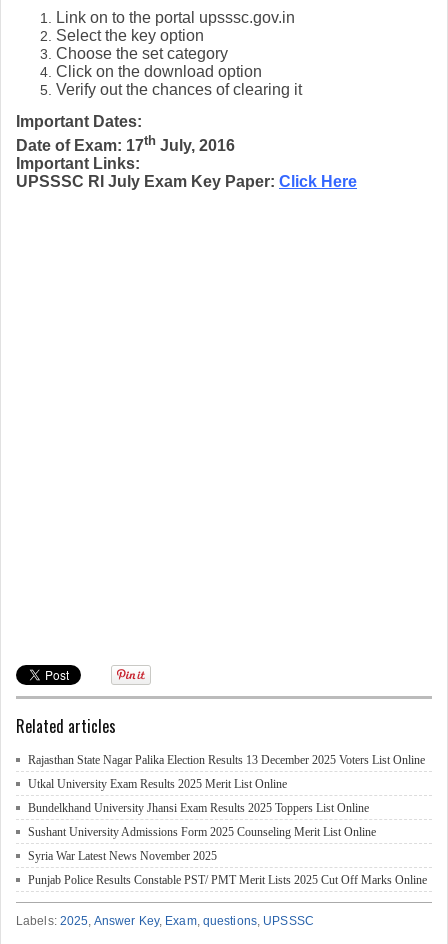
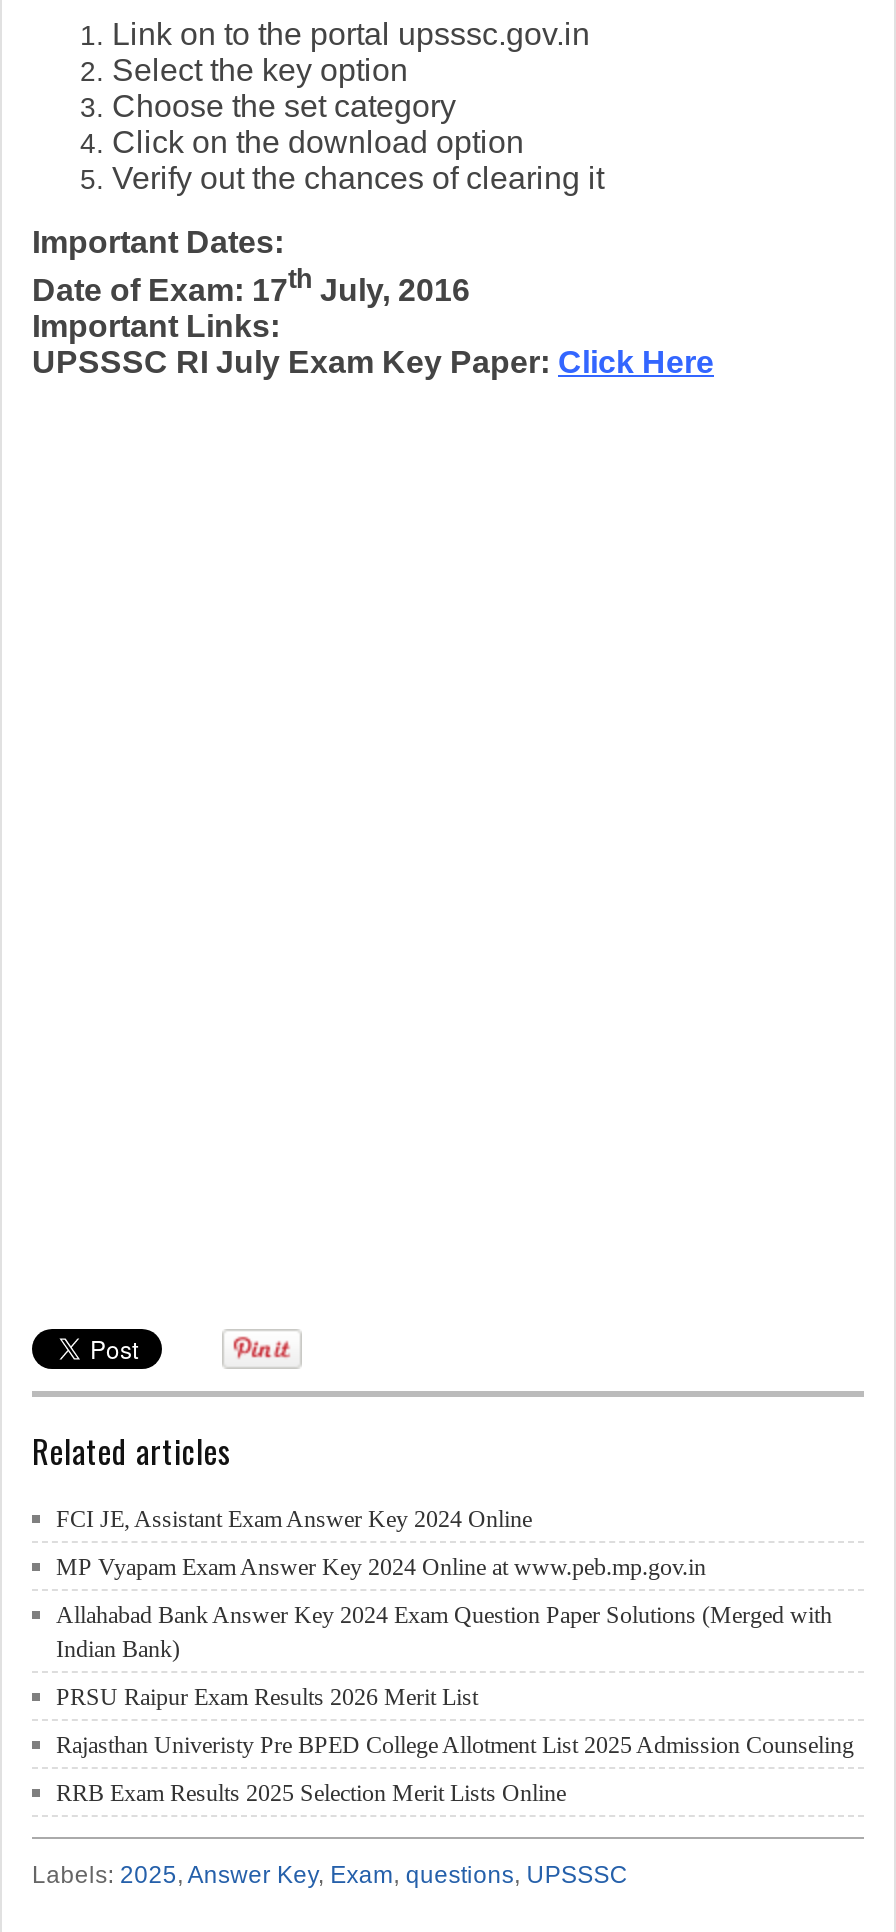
[28,753,425,767] Rajasthan State Nagar Palika Election Results 13 December 2025 Voters List Online -> [56,1505,532,1533] FCI JE, Assistant Exam Answer Key 2024 Online
[28,777,287,791] Utkal University Exam Results 2025 Merit List Online -> [56,1553,706,1581] MP Vyapam Exam Answer Key 2024 Online at www.peb.mp.gov.in
[28,801,369,815] Bundelkhand University Jhansi Exam Results 2025 Toppers List Online -> [56,1601,832,1663] Allahabad Bank Answer Key 2024 Exam Question Paper Solutions (Merged with | Indian Bank)
[28,825,376,839] Sushant University Admissions Form 2025 Counseling Merit List Online -> [56,1683,478,1711] PRSU Raipur Exam Results 2026 Merit List
[28,849,217,863] Syria War Latest News November 2025 -> [56,1731,854,1759] Rajasthan Univeristy Pre BPED College Allotment List 2025 Admission Counseling
[28,873,427,887] Punjab Police Results Constable PST/ PMT Merit Lists 2025 Cut Off Marks Online -> [56,1779,566,1807] RRB Exam Results 2025 Selection Merit Lists Online

